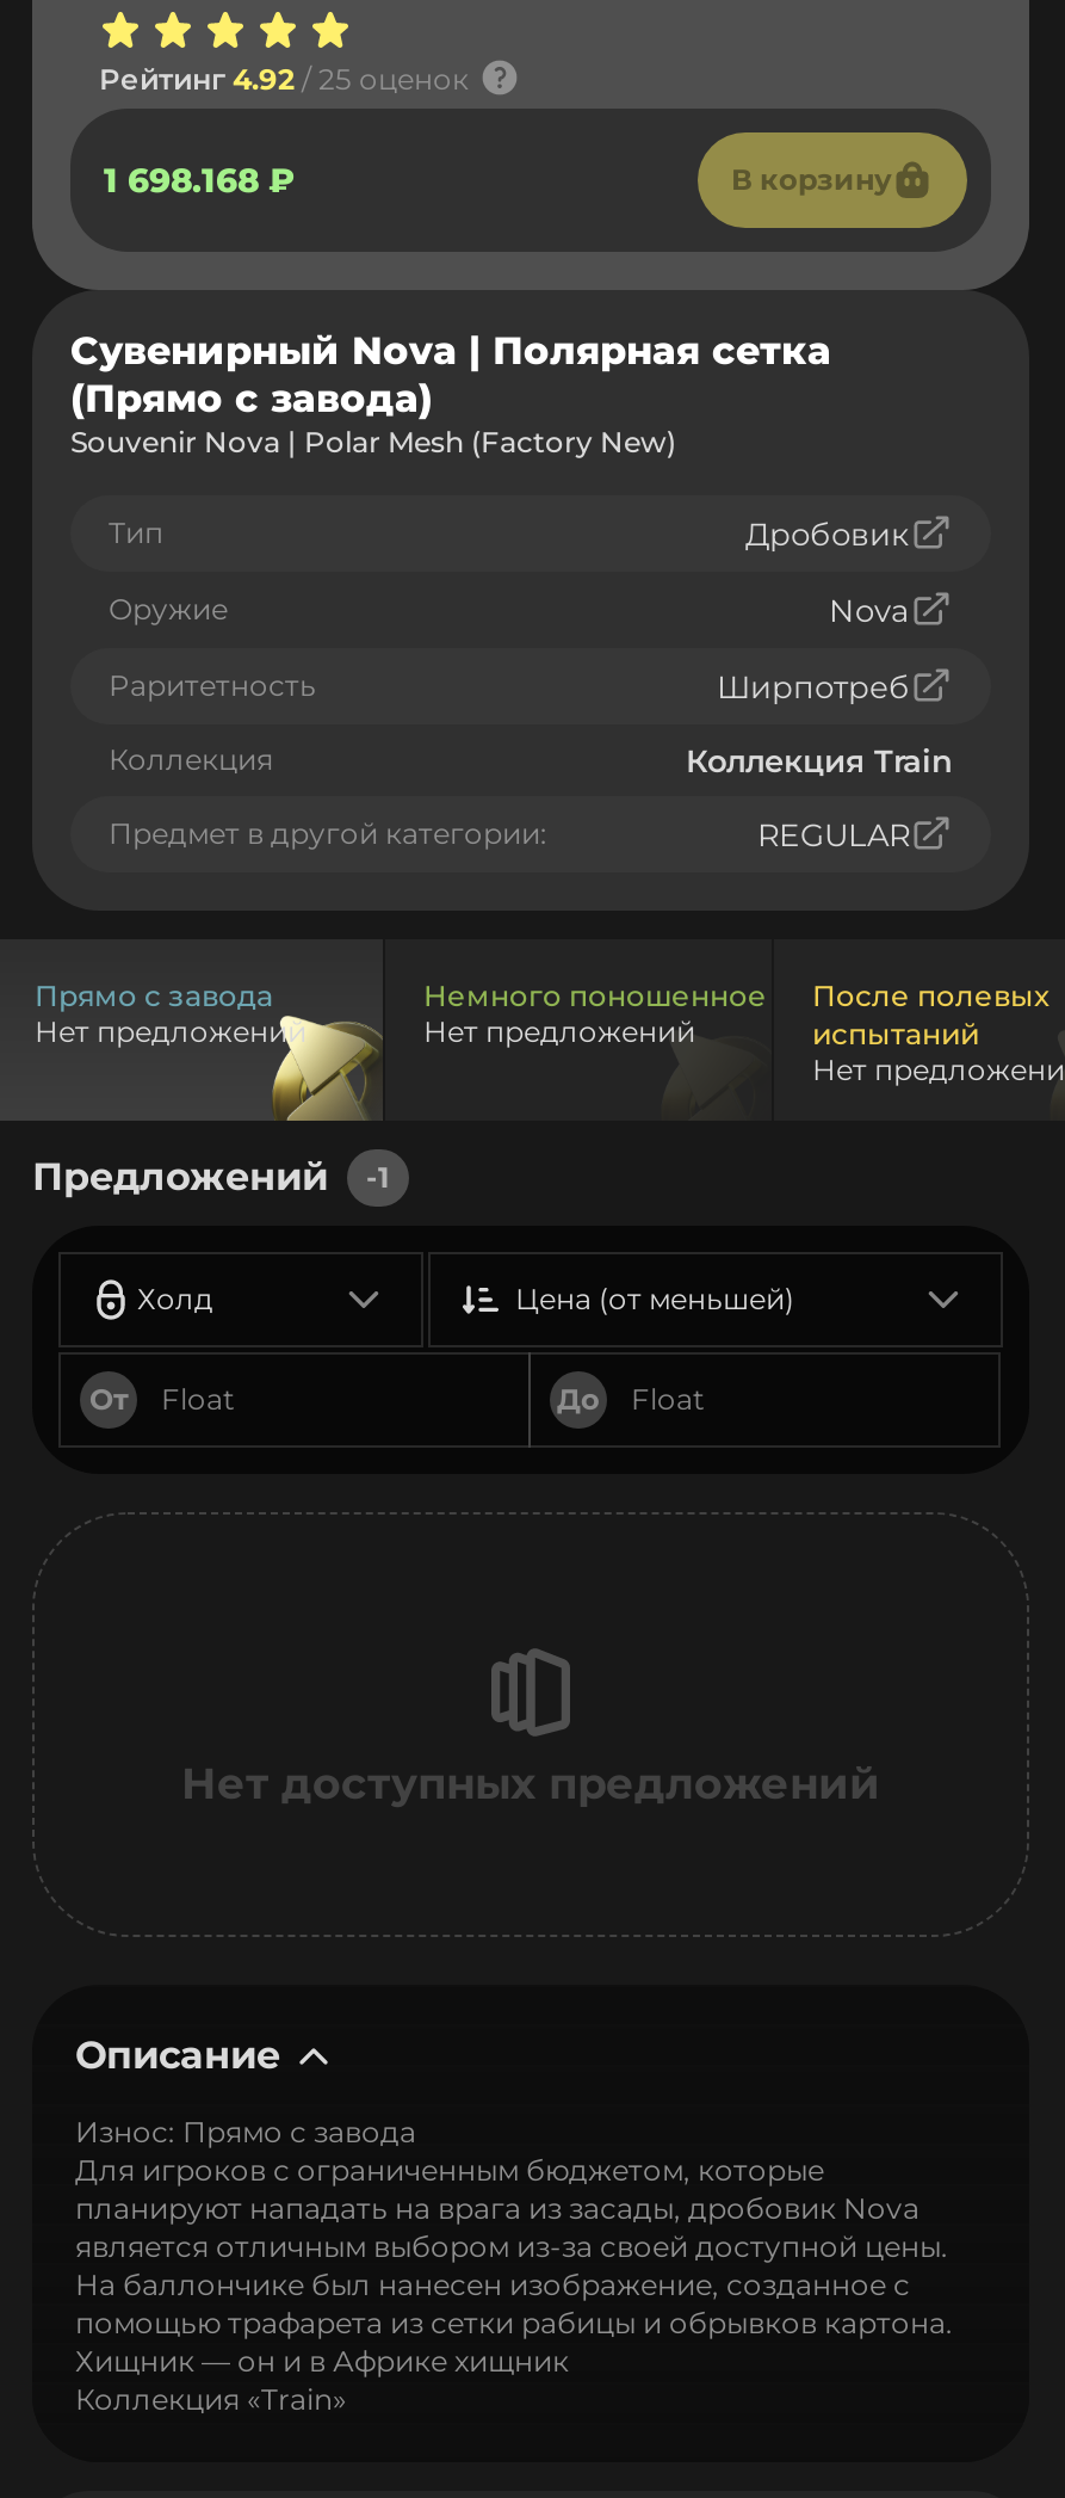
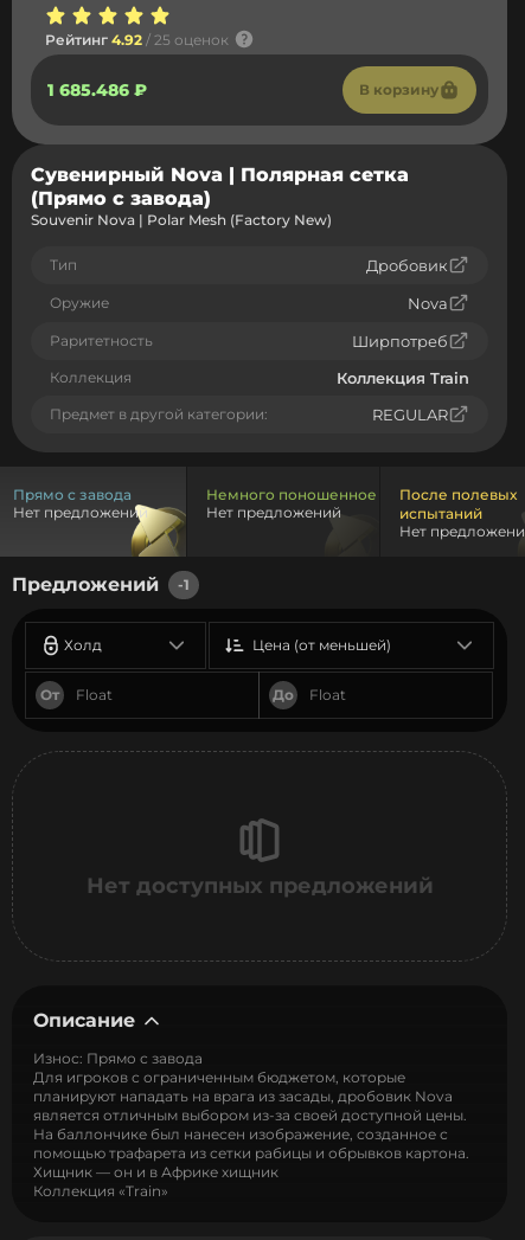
[104,158,295,201] 1 698.168 ₽ -> [47,79,147,100] 1 685.486 ₽

